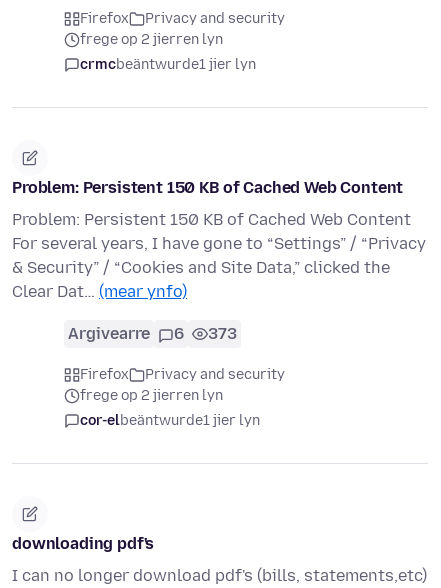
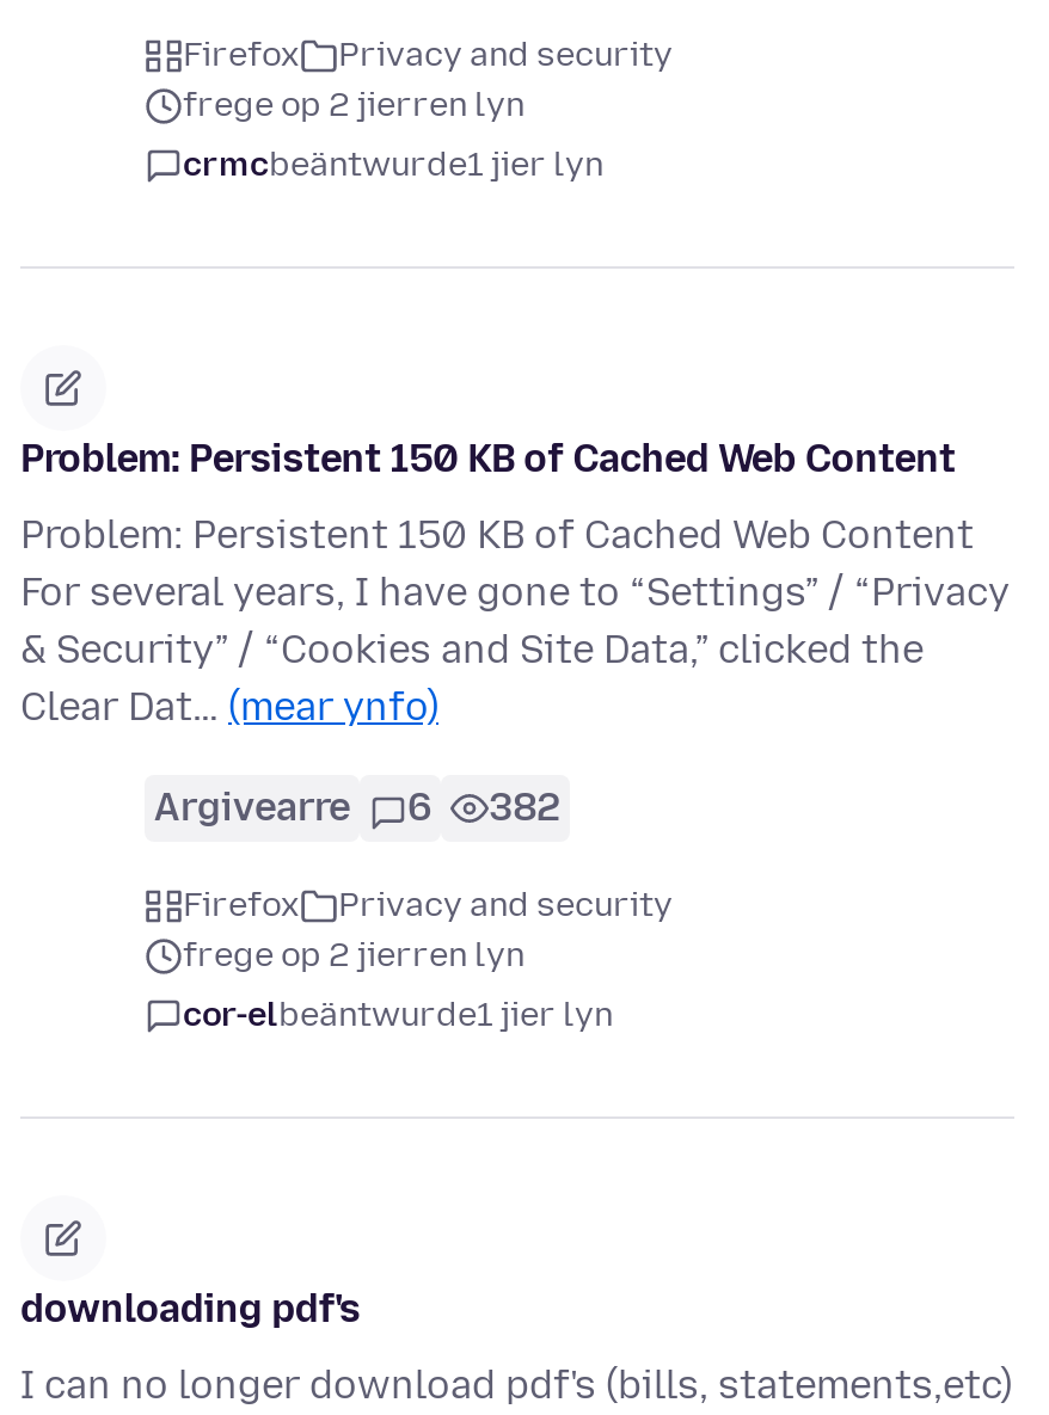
[68,324,237,343] Argivearre 6 373 -> [154,786,560,831] Argivearre 6 382

